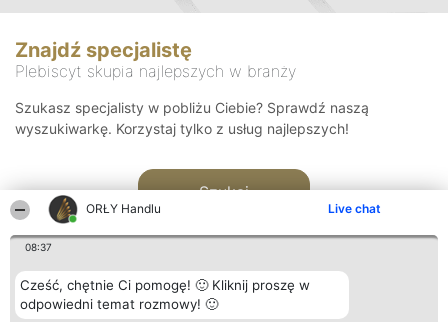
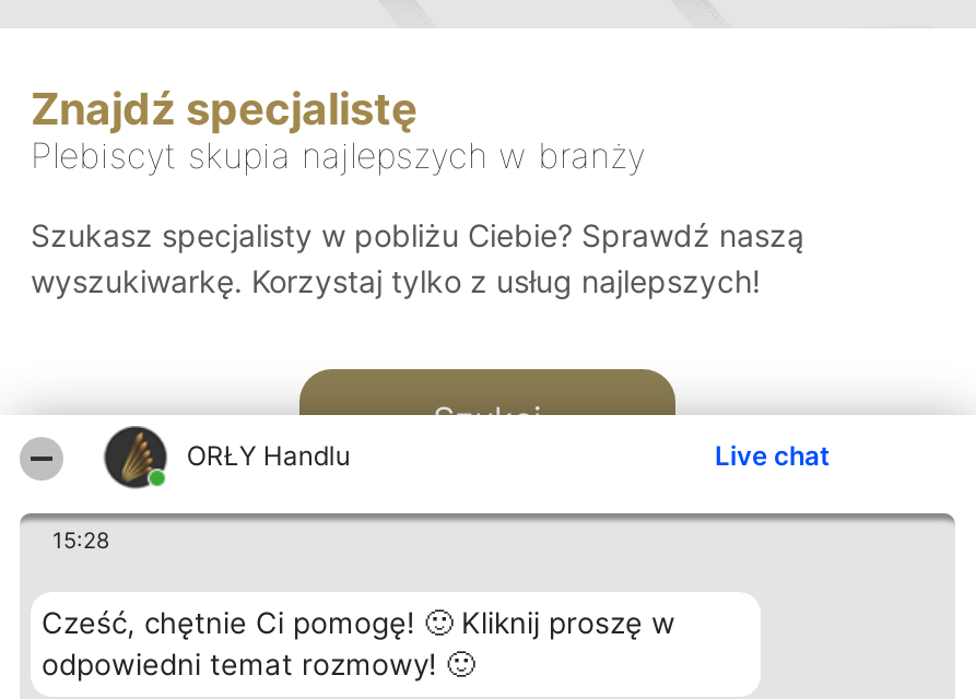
[25,241,52,253] 08:37 -> [52,526,109,553] 15:28

